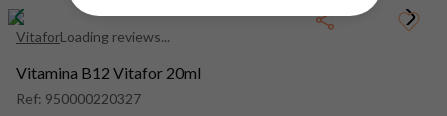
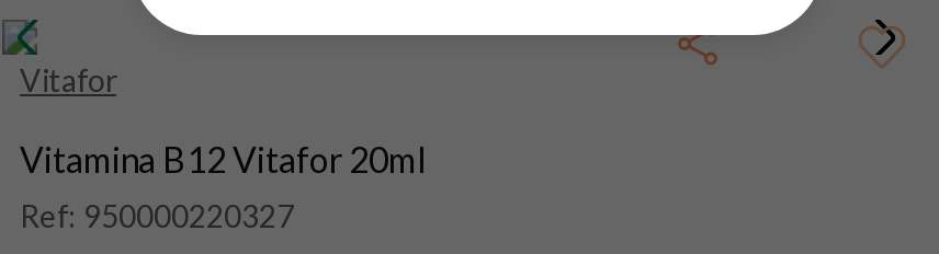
[16,28,170,45] VitaforLoading reviews... -> [20,61,116,99] Vitafor

